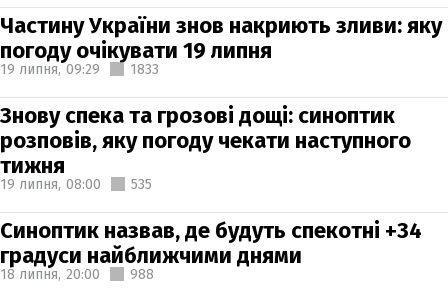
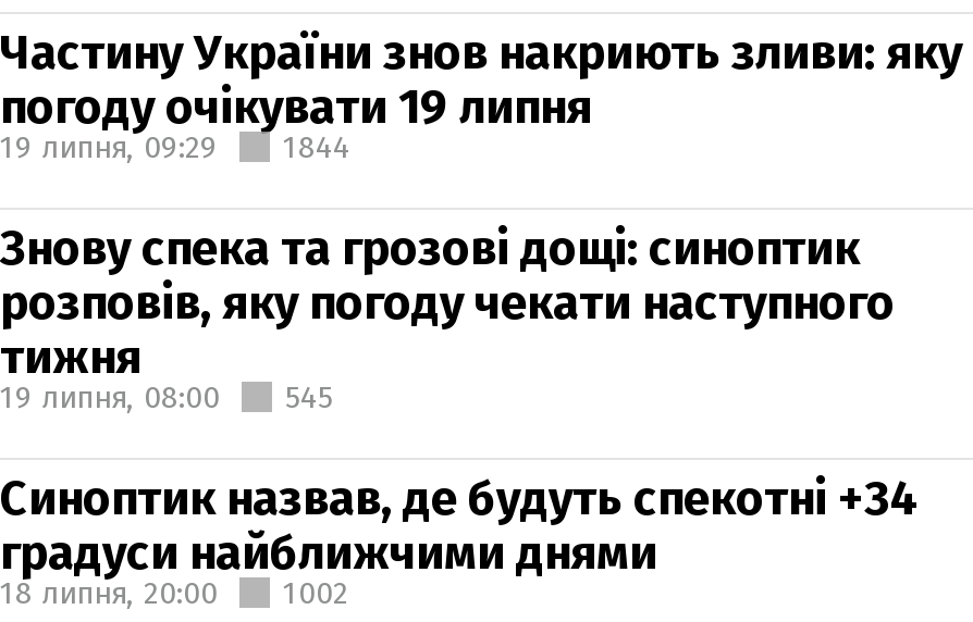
[0,60,159,77] 19 липня, 09:29 1833 -> [0,128,350,165] 19 липня, 09:29 1844
[0,175,152,192] 19 липня, 08:00 535 -> [0,378,333,415] 19 липня, 08:00 545
[0,265,154,282] 18 липня, 20:00 988 -> [0,574,348,611] 18 липня, 20:00 1002

